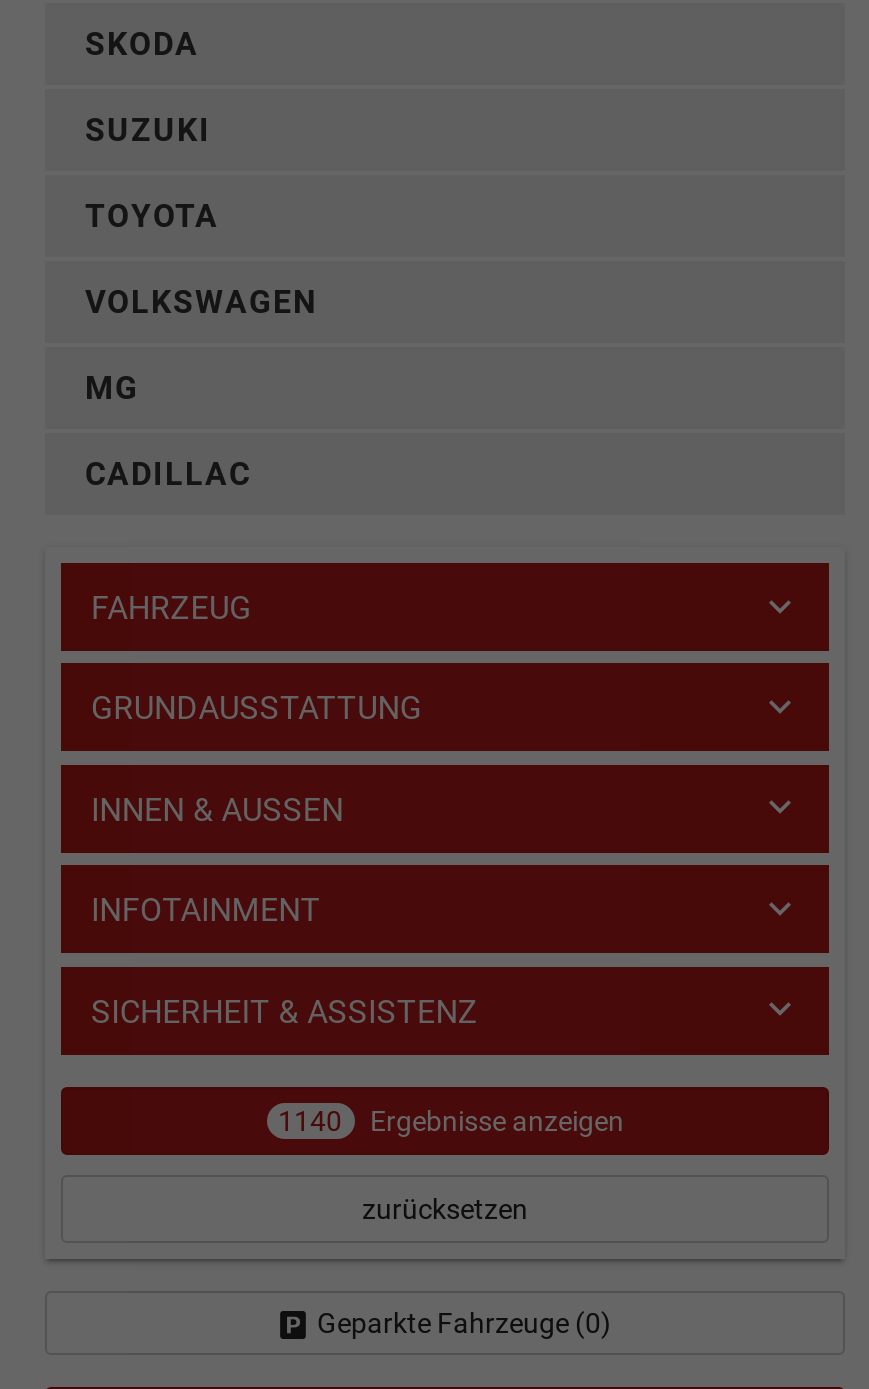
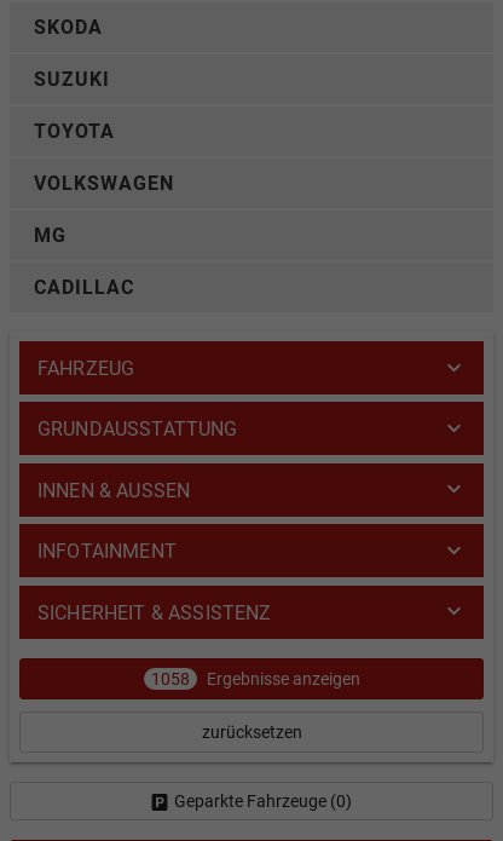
[278,1105,624,1137] 1140 Ergebnisse anzeigen -> [151,669,360,689] 1058 Ergebnisse anzeigen

